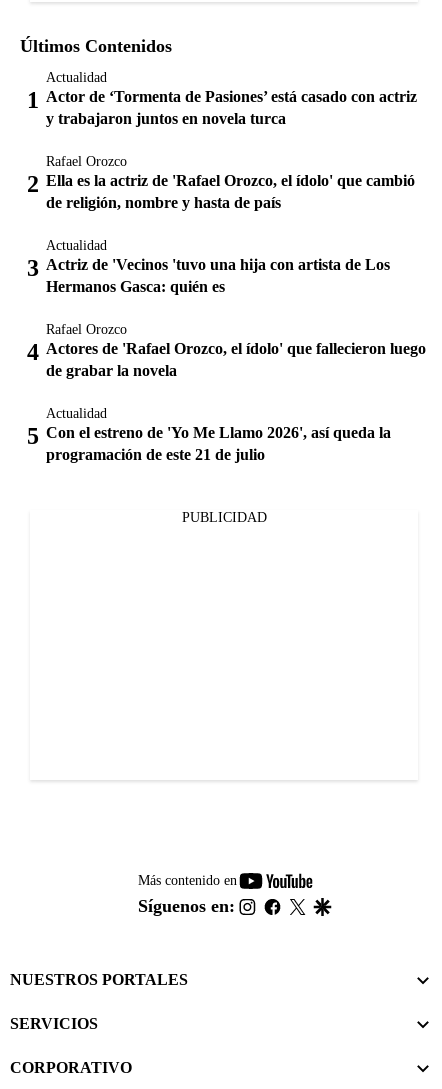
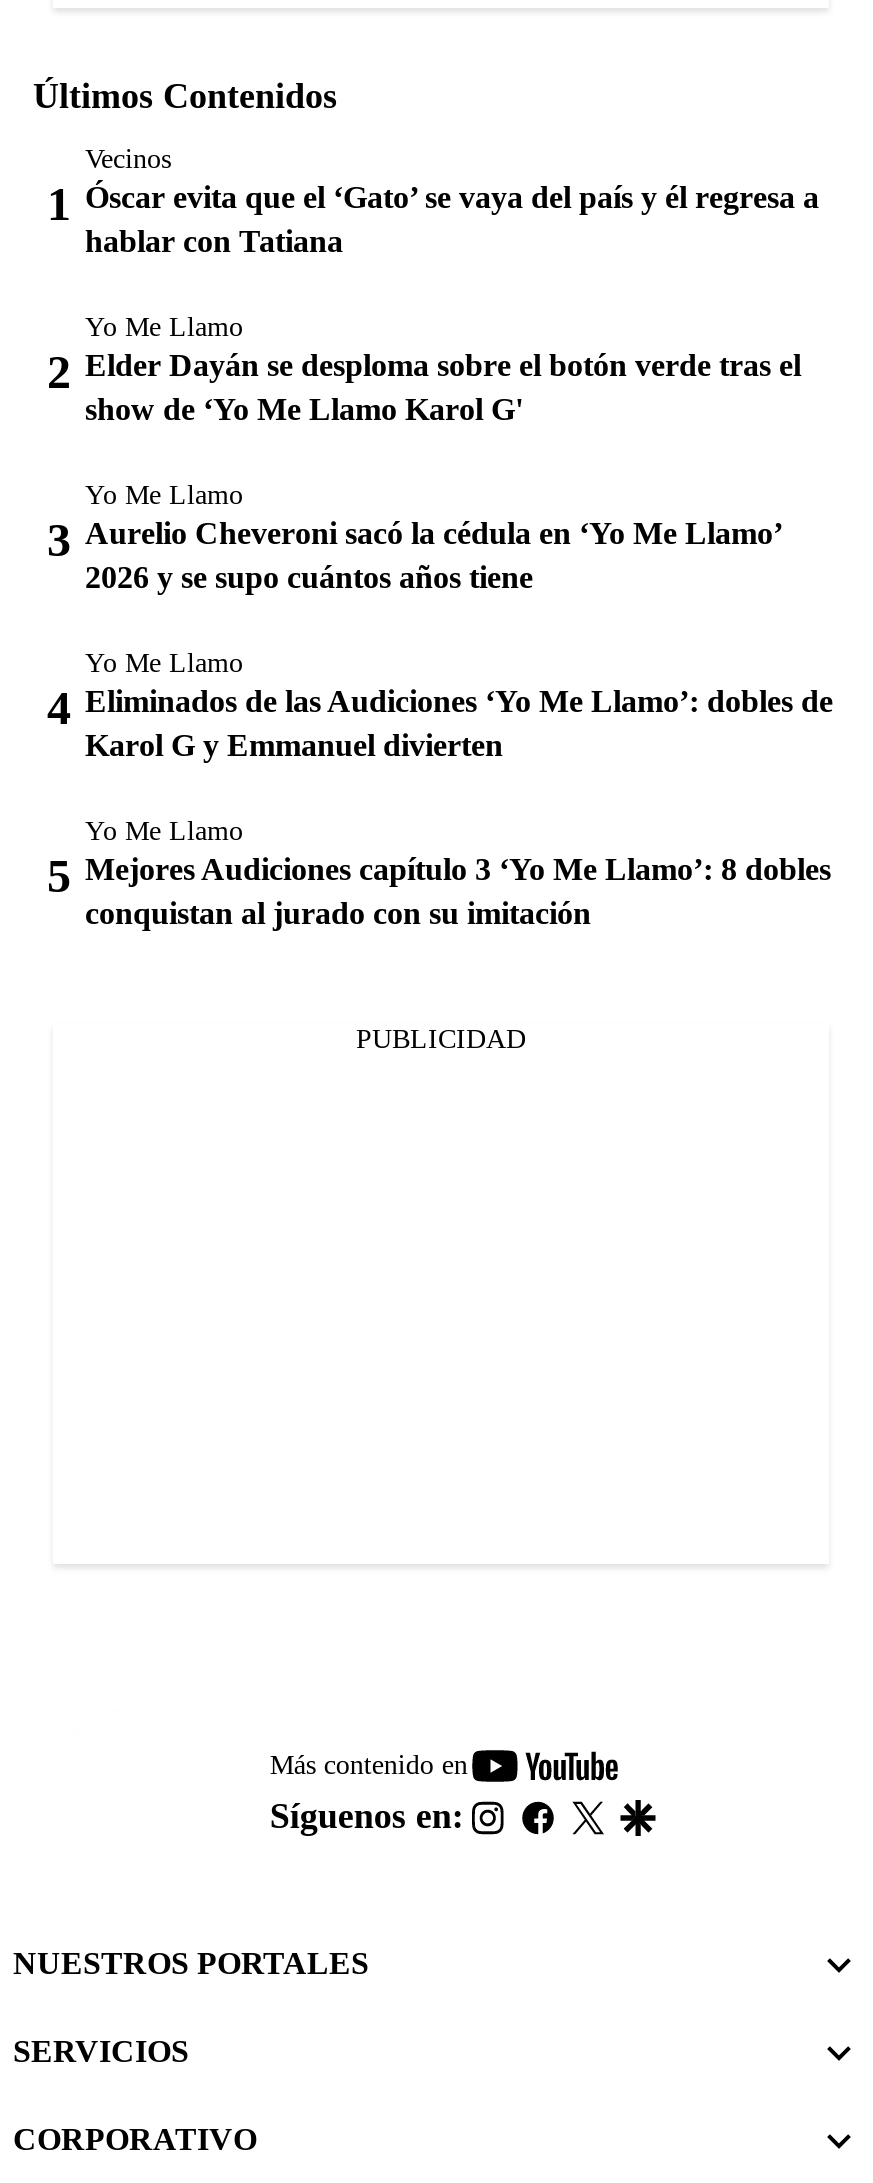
[46,70,417,127] Actualidad | Actor de ‘Tormenta de Pasiones’ está casado con actriz | y trabajaron juntos en novela turca -> [85,144,819,258] Vecinos | Óscar evita que el ‘Gato’ se vaya del país y él regresa a | hablar con Tatiana
[46,154,415,211] Rafael Orozco | Ella es la actriz de 'Rafael Orozco, el ídolo' que cambió | de religión, nombre y hasta de país -> [85,312,801,426] Yo Me Llamo | Elder Dayán se desploma sobre el botón verde tras el | show de ‘Yo Me Llamo Karol G'
[46,238,390,295] Actualidad | Actriz de 'Vecinos 'tuvo una hija con artista de Los | Hermanos Gasca: quién es -> [85,480,781,594] Yo Me Llamo | Aurelio Cheveroni sacó la cédula en ‘Yo Me Llamo’ | 2026 y se supo cuántos años tiene
[46,322,426,379] Rafael Orozco | Actores de 'Rafael Orozco, el ídolo' que fallecieron luego | de grabar la novela -> [85,648,833,762] Yo Me Llamo | Eliminados de las Audiciones ‘Yo Me Llamo’: dobles de | Karol G y Emmanuel divierten
[46,406,391,463] Actualidad | Con el estreno de 'Yo Me Llamo 2026', así queda la | programación de este 21 de julio -> [85,816,831,930] Yo Me Llamo | Mejores Audiciones capítulo 3 ‘Yo Me Llamo’: 8 dobles | conquistan al jurado con su imitación

